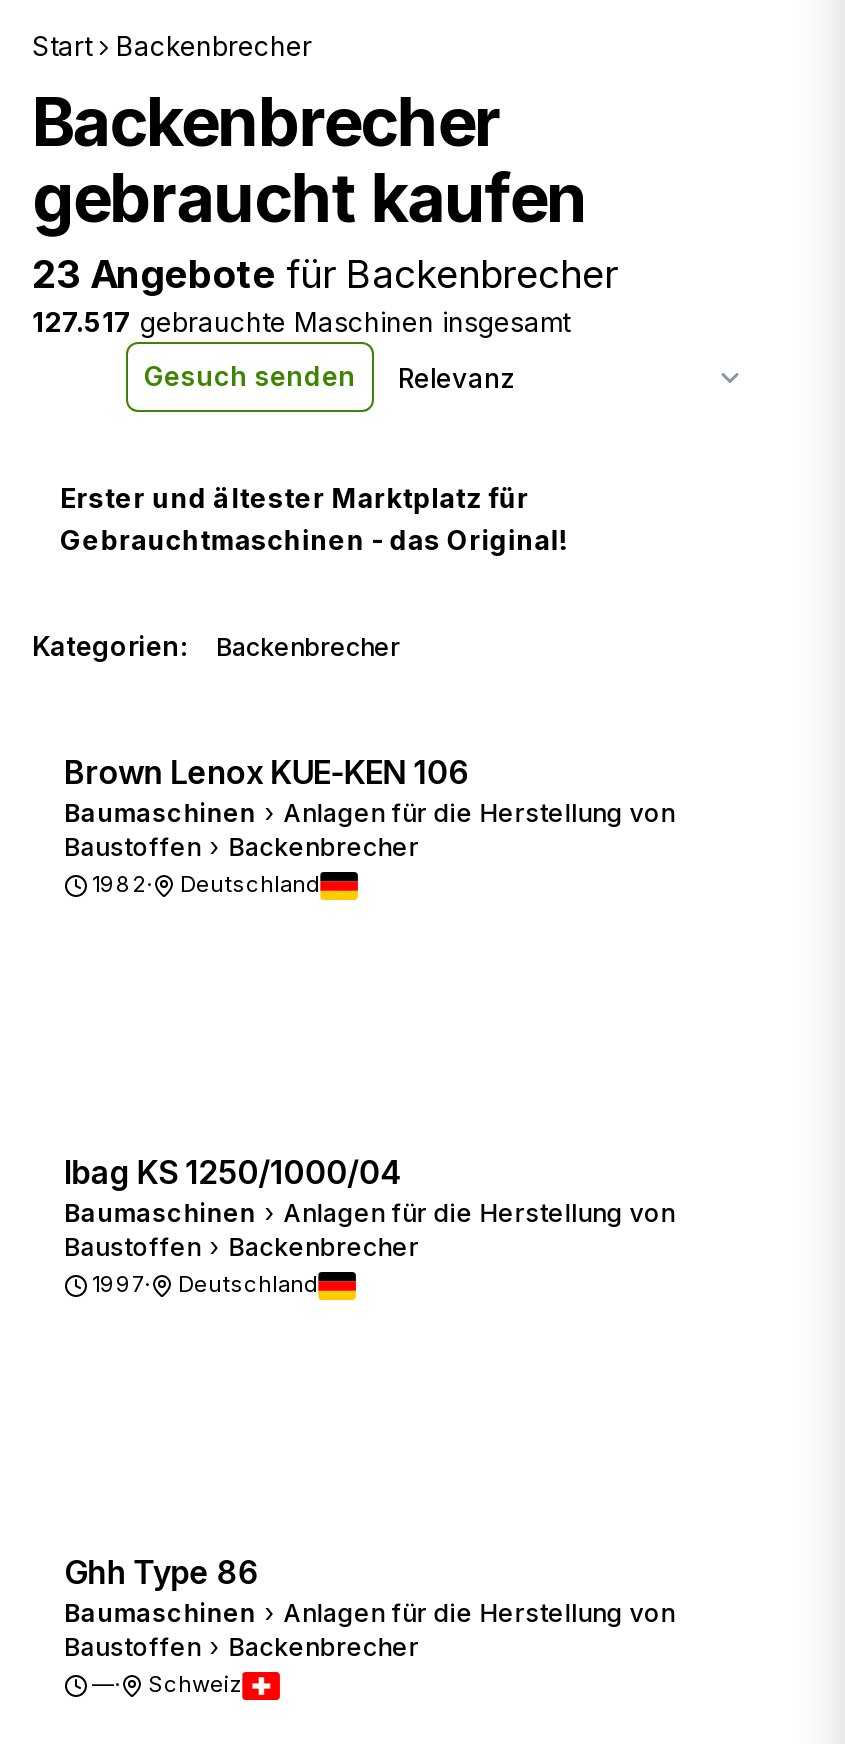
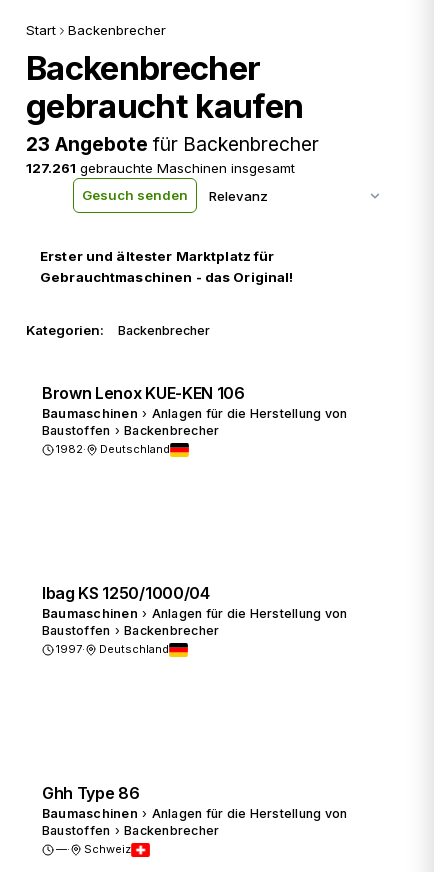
[32,306,570,338] 127.517 gebrauchte Maschinen insgesamt -> [26,160,295,176] 127.261 gebrauchte Maschinen insgesamt

